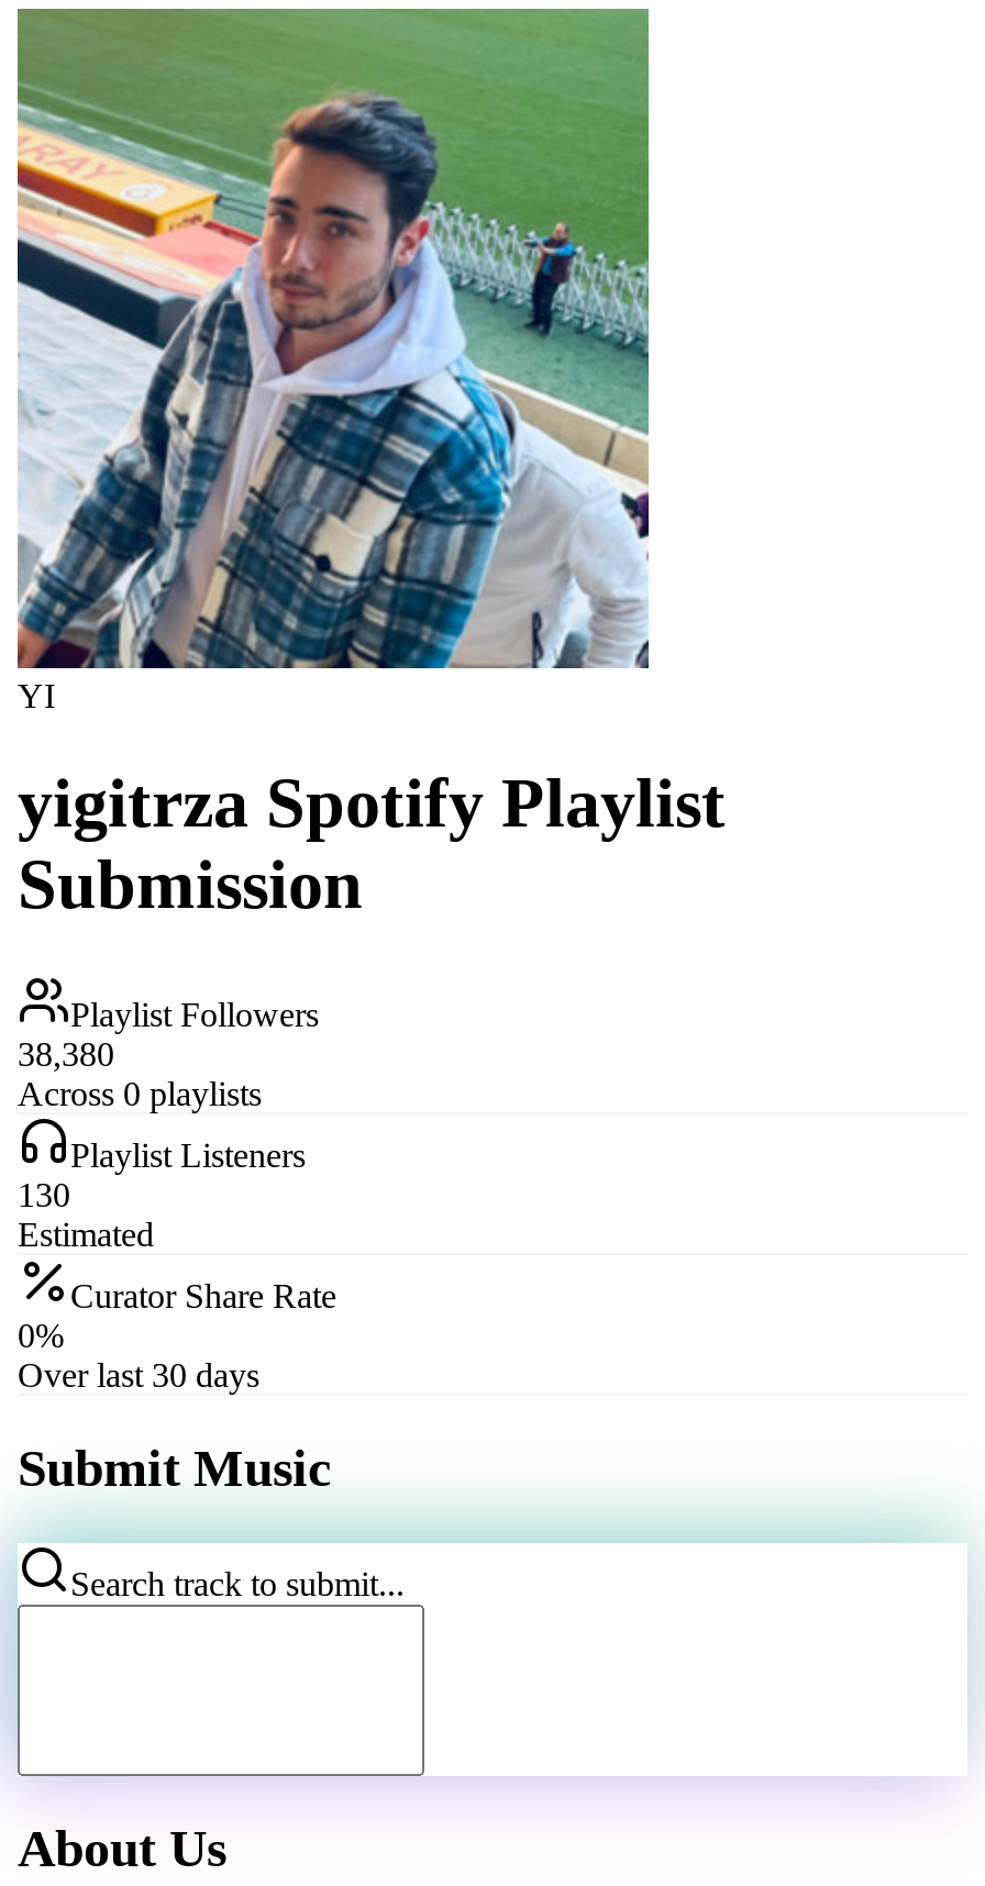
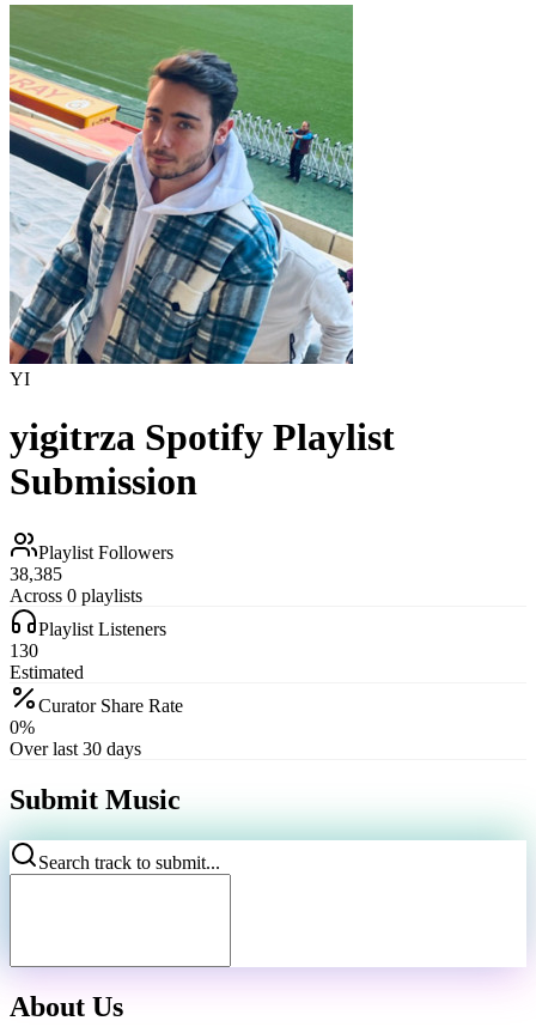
[18,1035,114,1072] 38,380 -> [10,564,62,584] 38,385

